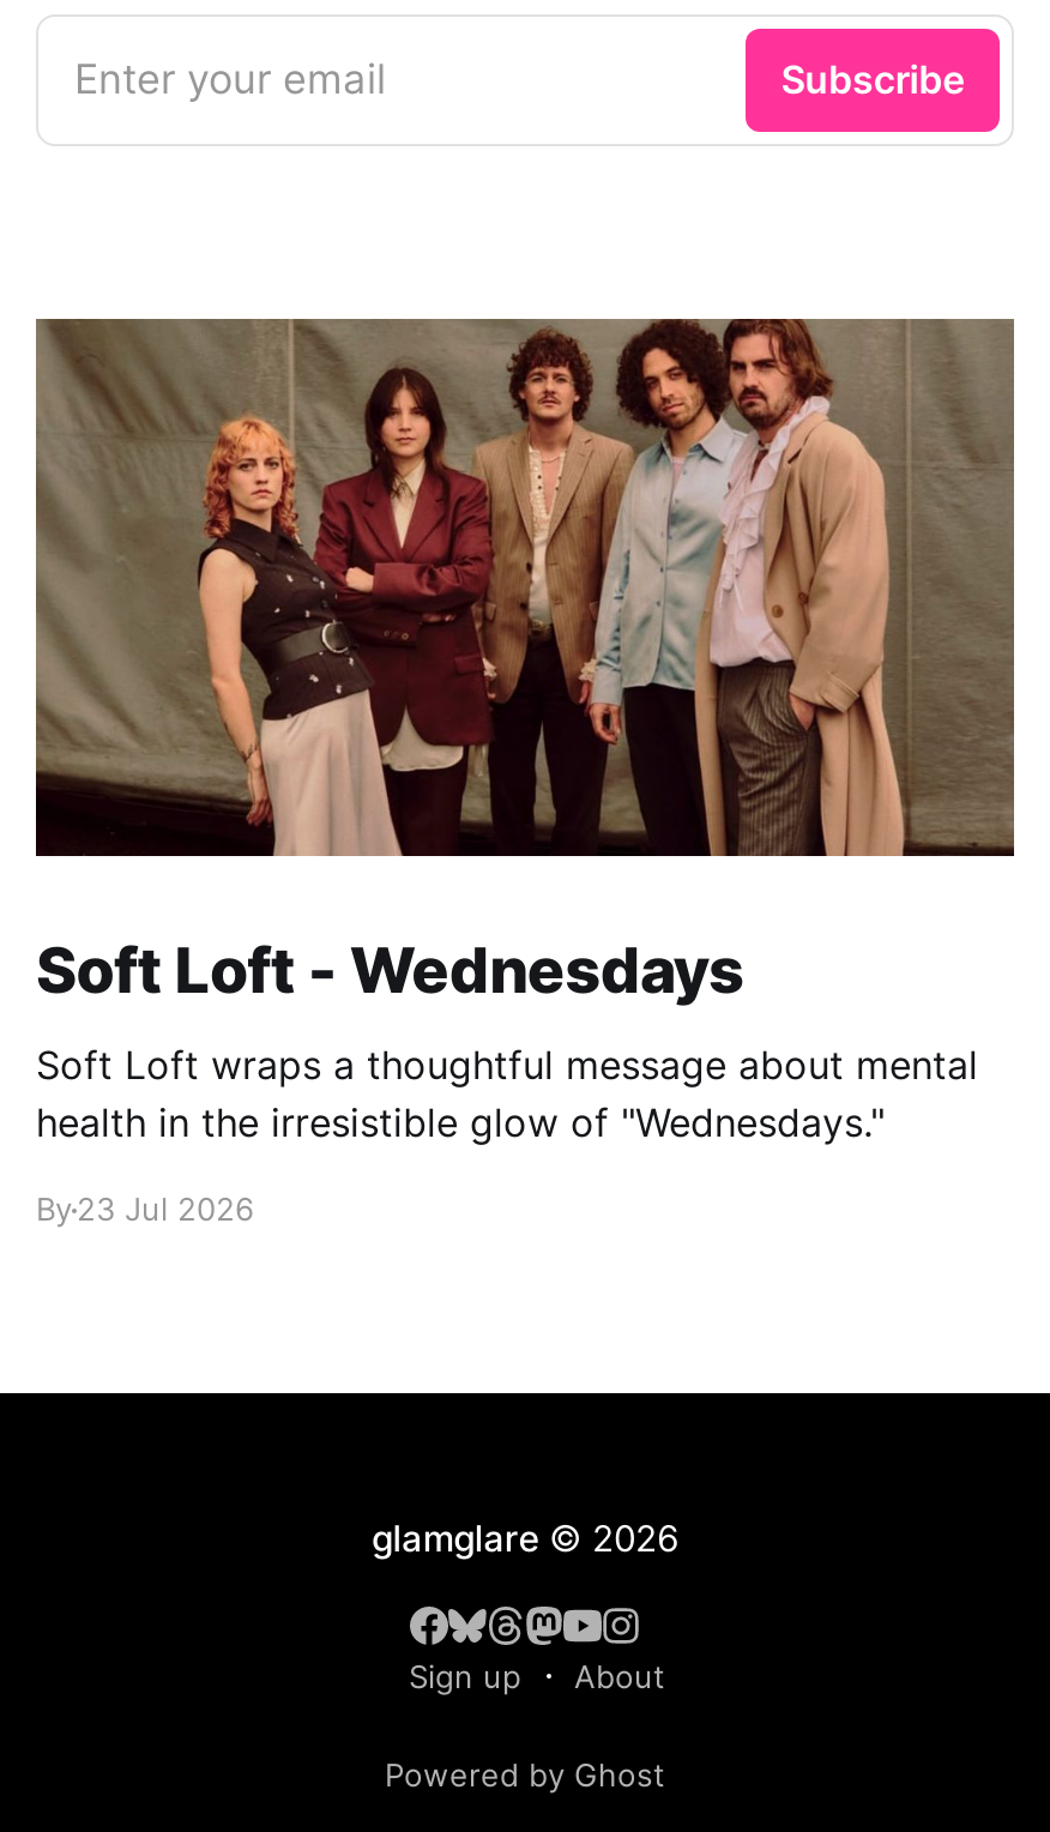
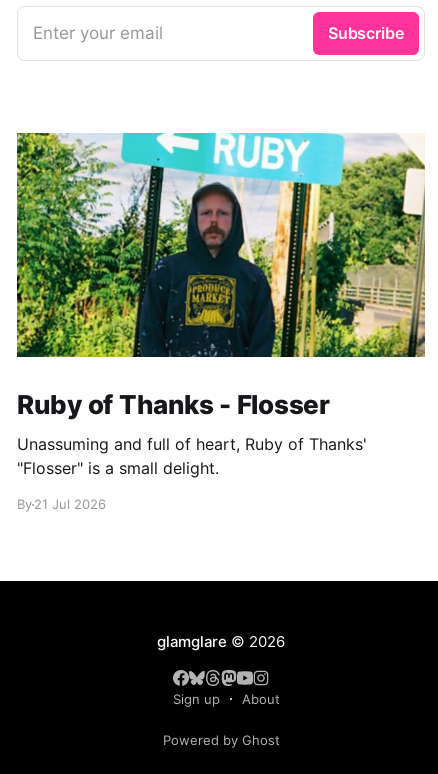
[34,317,1016,1008] [image] | Soft Loft - Wednesdays -> [16,132,425,420] [image] | Ruby of Thanks - Flosser
[36,1042,978,1147] Soft Loft wraps a thoughtful message about mental | health in the irresistible glow of "Wednesdays." -> [17,434,367,478] Unassuming and full of heart, Ruby of Thanks' | "Flosser" is a small delight.
[36,1190,254,1229] By 23 Jul 2026 -> [17,496,106,512] By 21 Jul 2026

